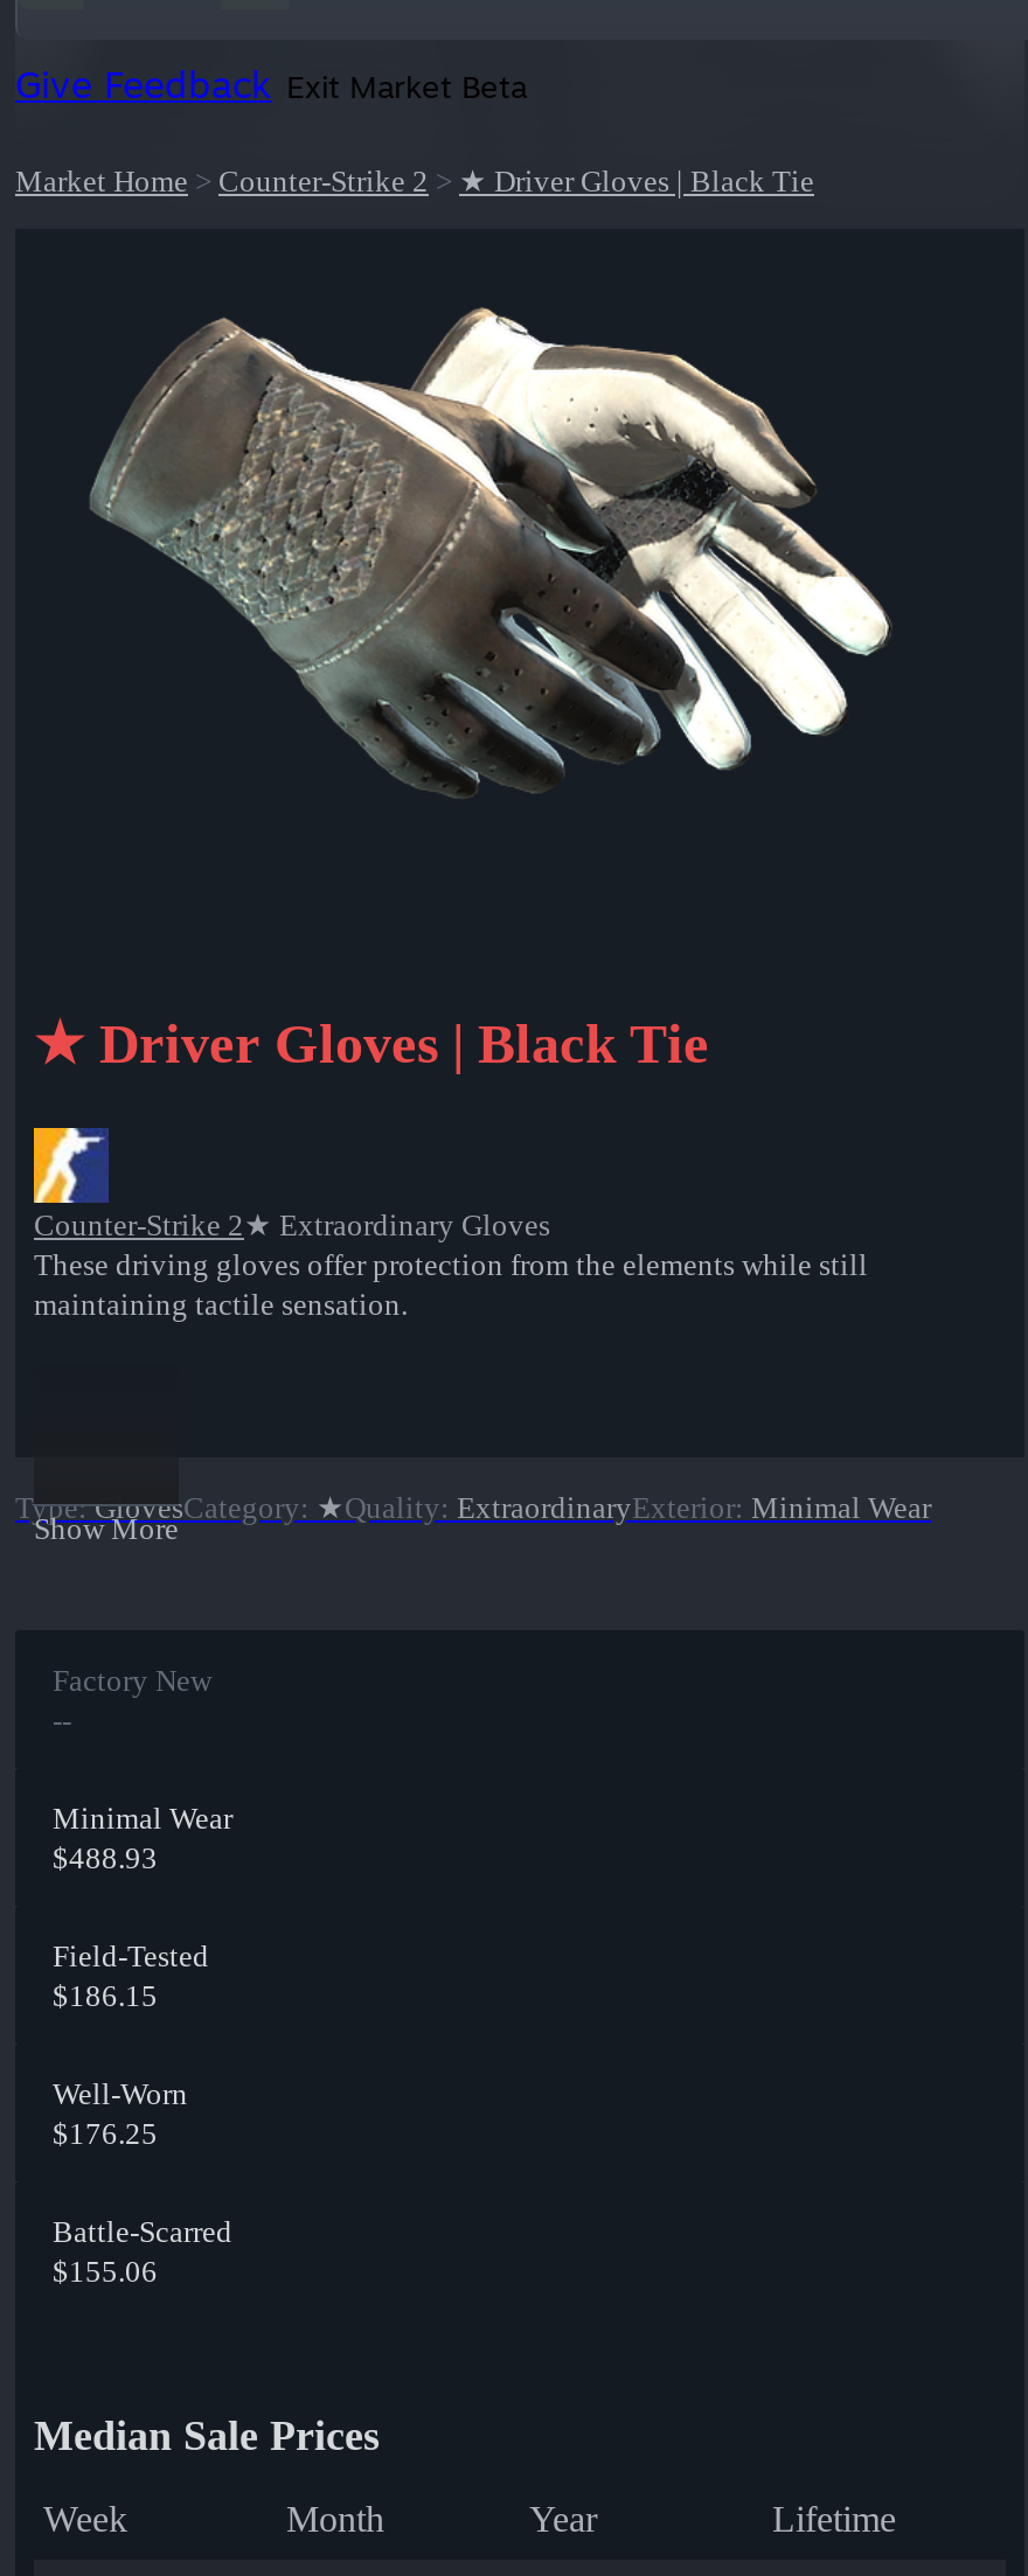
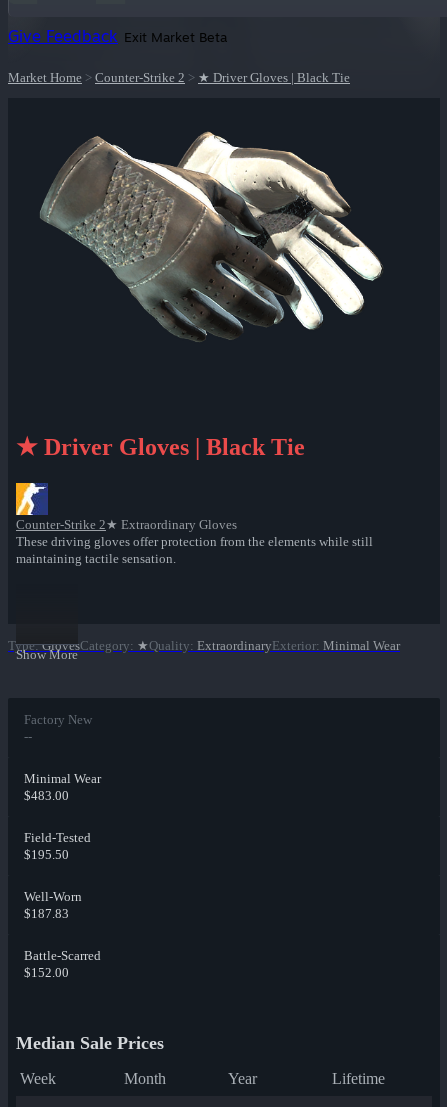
[53,1841,158,1876] $488.93 -> [24,788,69,803] $483.00
[53,1979,158,2014] $186.15 -> [24,847,69,862] $195.50
[53,2117,158,2152] $176.25 -> [24,906,69,921] $187.83
[53,2254,158,2289] $155.06 -> [24,965,69,980] $152.00

